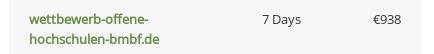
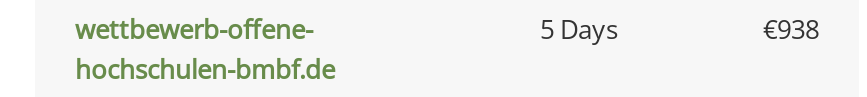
[261,9,300,27] 7 Days -> [540,10,618,46] 5 Days

